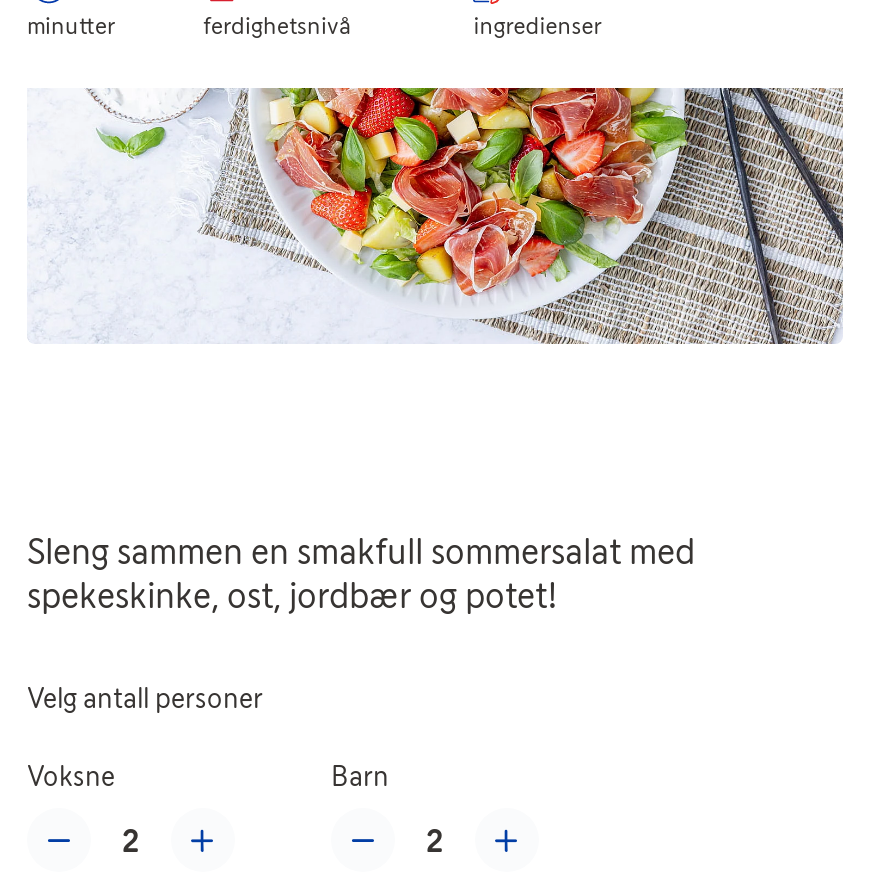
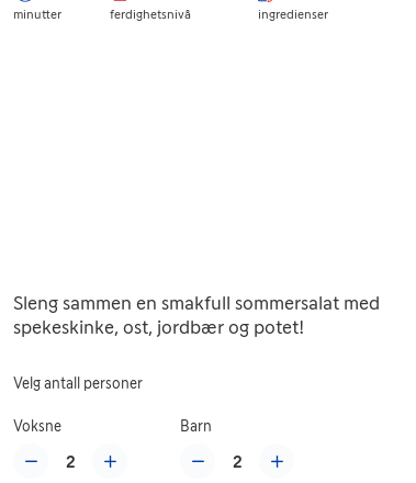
[29,86,845,346] [image] -> none

